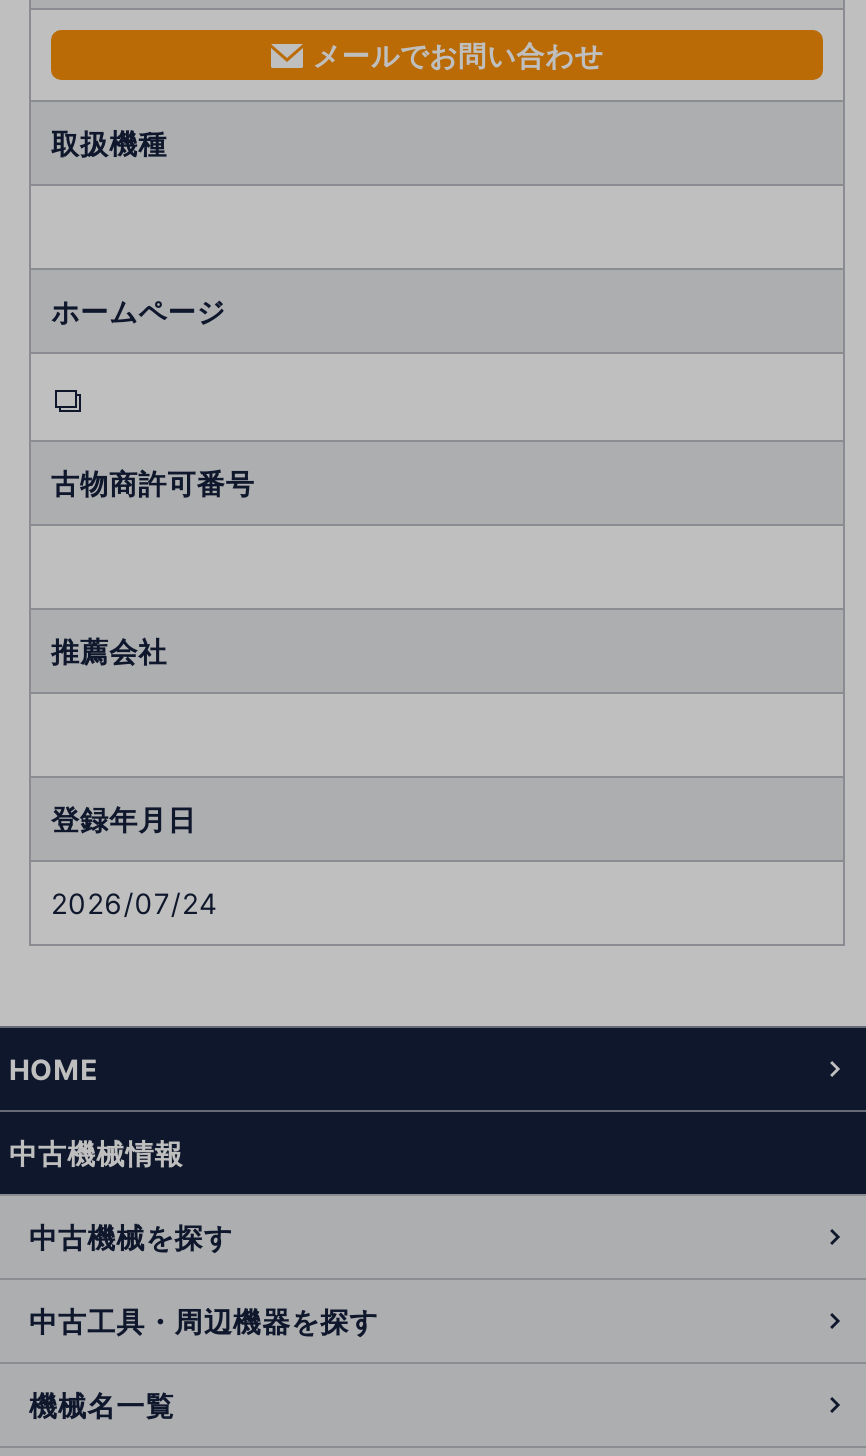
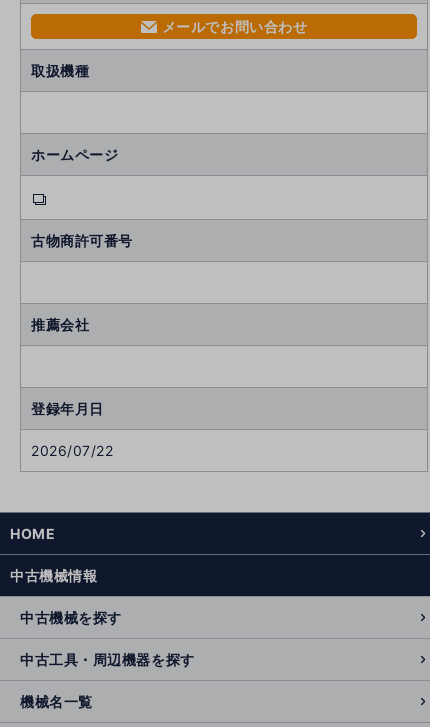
[51,886,218,920] 2026/07/24 -> [31,442,114,459] 2026/07/22

